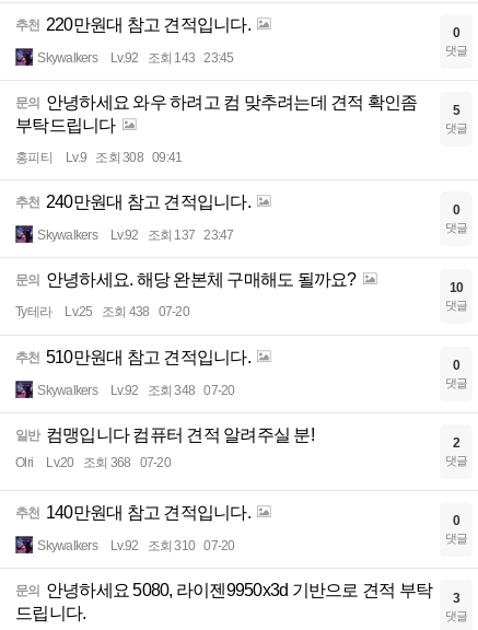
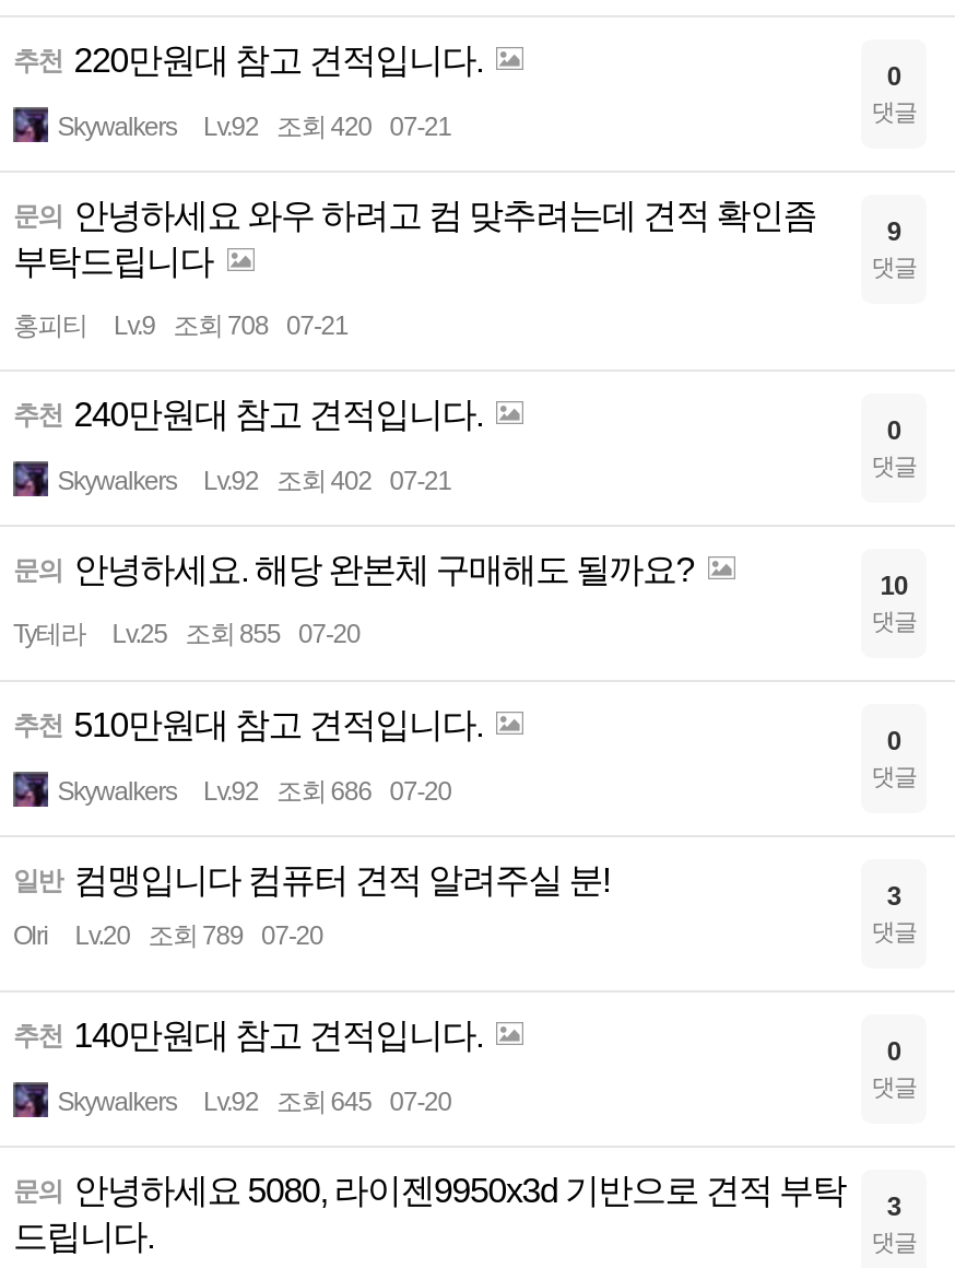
[37,50,234,66] Skywalkers Lv.92 조회 143 23:45 -> [57,112,451,142] Skywalkers Lv.92 조회 420 07-21
[453,103,460,118] 5 -> [887,217,901,247] 9
[15,150,182,165] 홍피티 Lv.9 조회 308 09:41 -> [13,311,348,341] 홍피티 Lv.9 조회 708 07-21
[37,228,234,243] Skywalkers Lv.92 조회 137 23:47 -> [57,466,451,496] Skywalkers Lv.92 조회 402 07-21
[15,304,189,319] Ty테라 Lv.25 조회 438 07-20 -> [13,619,360,650] Ty테라 Lv.25 조회 855 07-20
[37,383,235,398] Skywalkers Lv.92 조회 348 07-20 -> [57,776,451,807] Skywalkers Lv.92 조회 686 07-20
[453,435,460,451] 2 -> [887,881,901,912] 3
[15,455,170,470] Olri Lv.20 조회 368 07-20 -> [13,921,323,951] Olri Lv.20 조회 789 07-20
[37,538,235,554] Skywalkers Lv.92 조회 310 07-20 -> [57,1087,451,1117] Skywalkers Lv.92 조회 645 07-20

